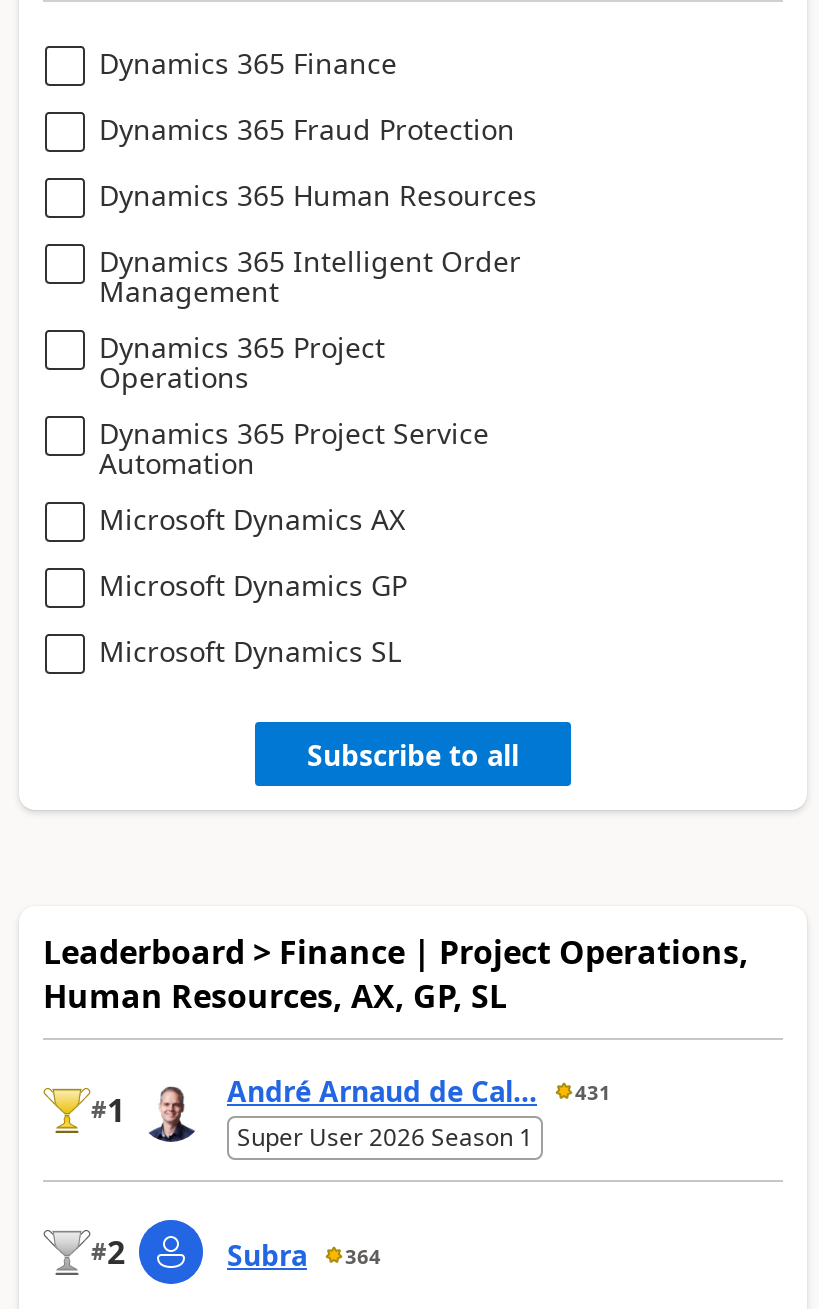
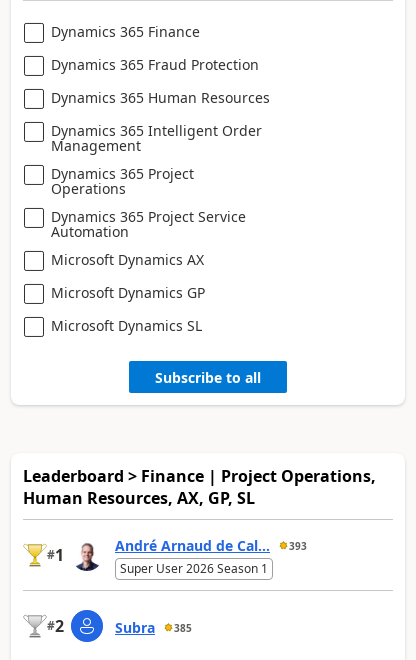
[227,1072,611,1110] André Arnaud de Cal... 431 -> [115,536,307,555] André Arnaud de Cal... 393
[227,1236,381,1274] Subra 364 -> [115,618,192,637] Subra 385

